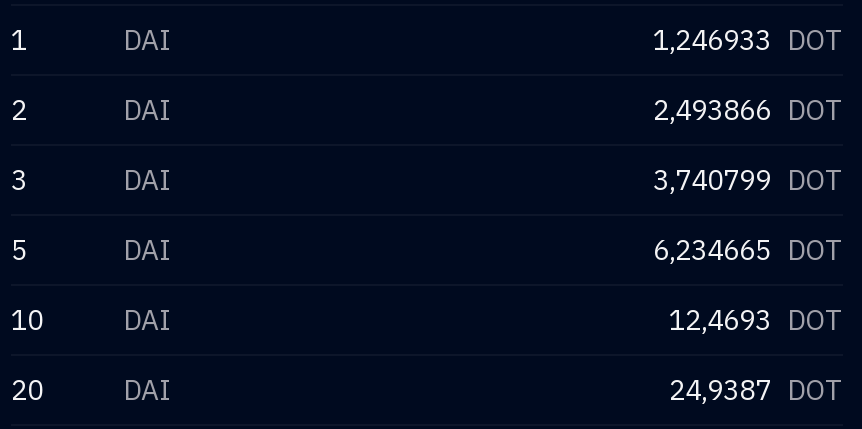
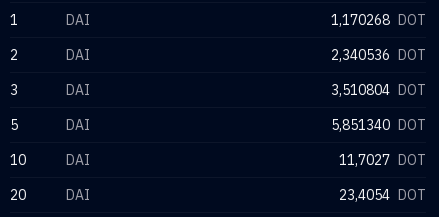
[653,22,843,58] 1,246933 DOT -> [331,11,426,29] 1,170268 DOT
[653,92,843,128] 2,493866 DOT -> [331,46,426,64] 2,340536 DOT
[653,162,843,198] 3,740799 DOT -> [331,81,426,99] 3,510804 DOT
[653,232,843,268] 6,234665 DOT -> [331,116,426,134] 5,851340 DOT
[669,302,843,338] 12,4693 DOT -> [339,151,426,169] 11,7027 DOT
[669,372,843,408] 24,9387 DOT -> [339,186,426,204] 23,4054 DOT

